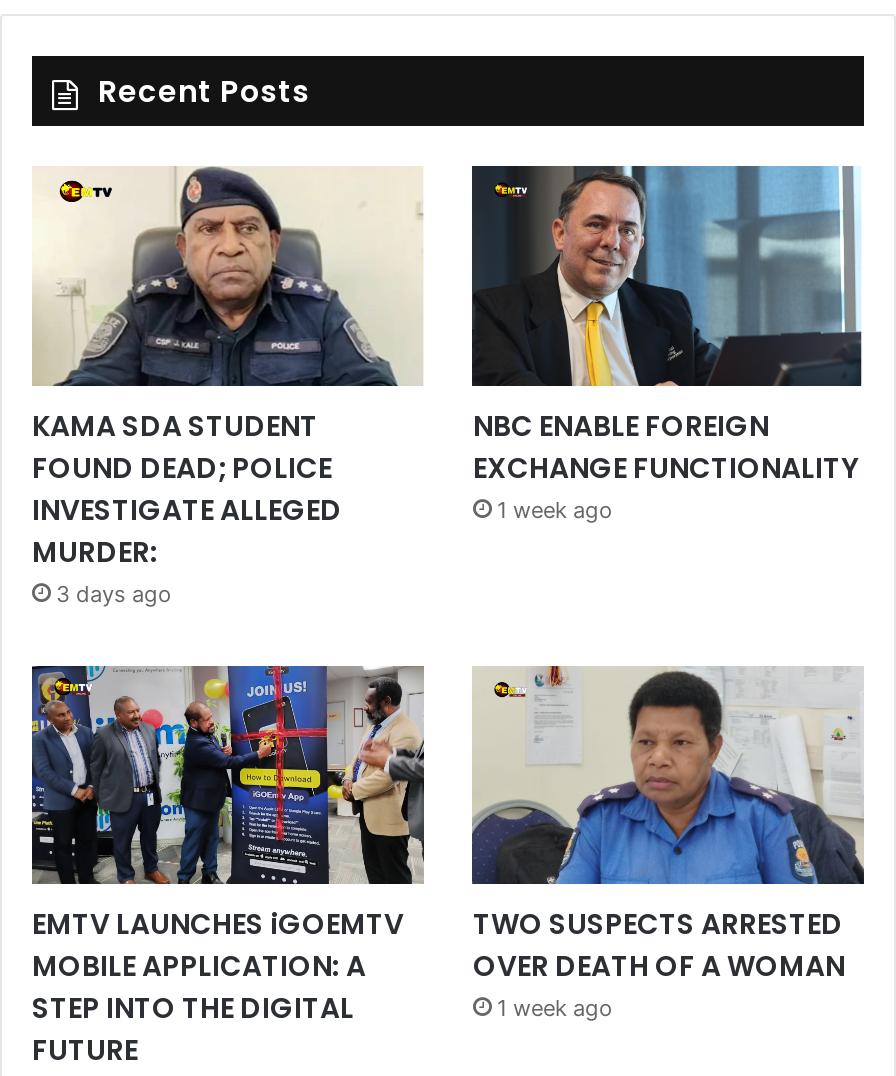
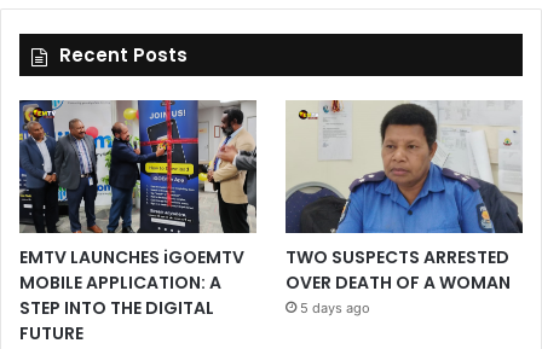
[32,167,424,607] [image] | KAMA SDA STUDENT | FOUND DEAD; POLICE | INVESTIGATE ALLEGED | MURDER: | 3 days ago -> none
[470,165,862,523] [image] | NBC ENABLE FOREIGN | EXCHANGE FUNCTIONALITY | 1 week ago -> none
[497,995,613,1023] 1 week ago -> [301,300,371,317] 5 days ago

